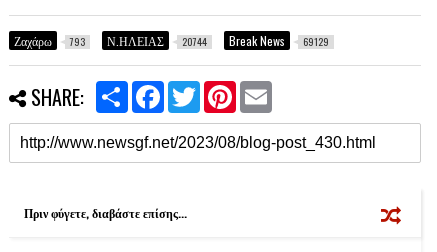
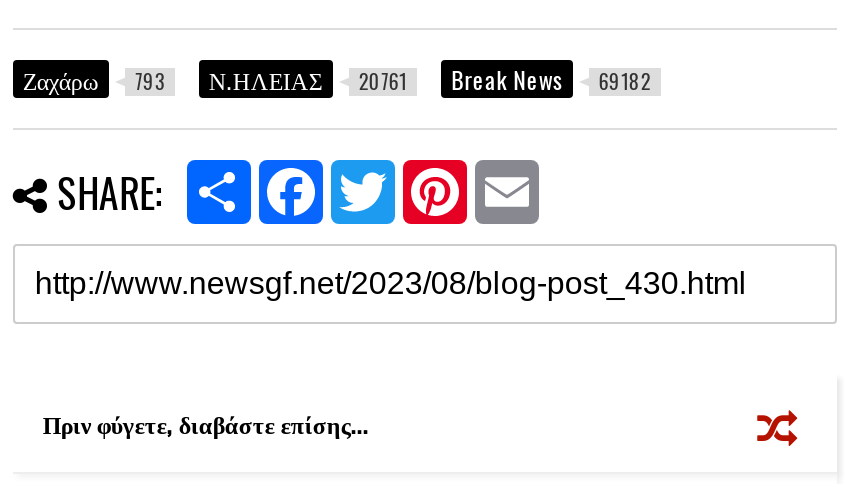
[182,34,207,49] 20744 -> [359,67,407,97] 20761
[303,34,329,49] 69129 -> [599,67,651,97] 69182

